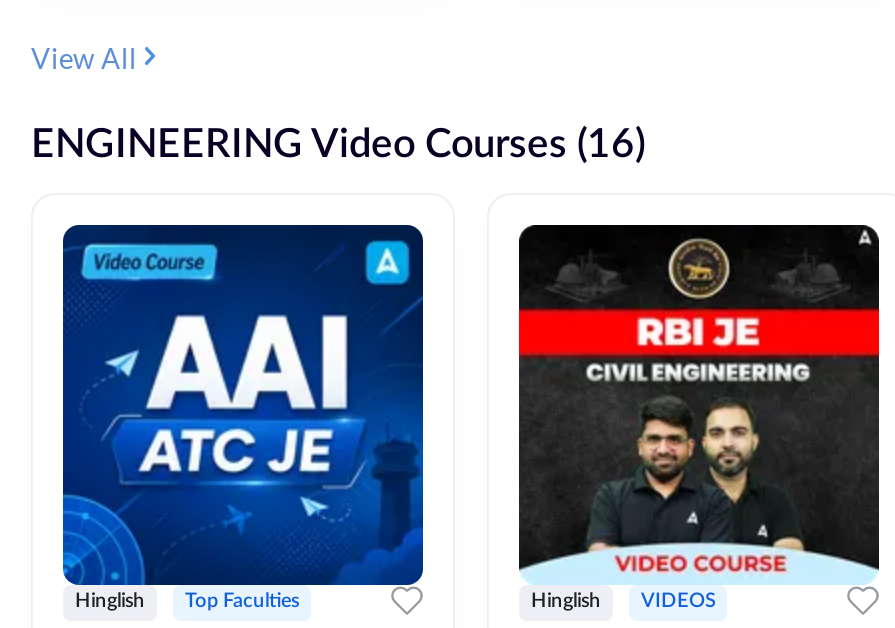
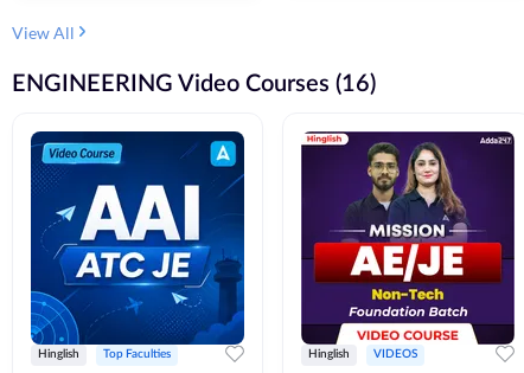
[517,223,881,585] [image] -> [300,130,516,346] [image]

